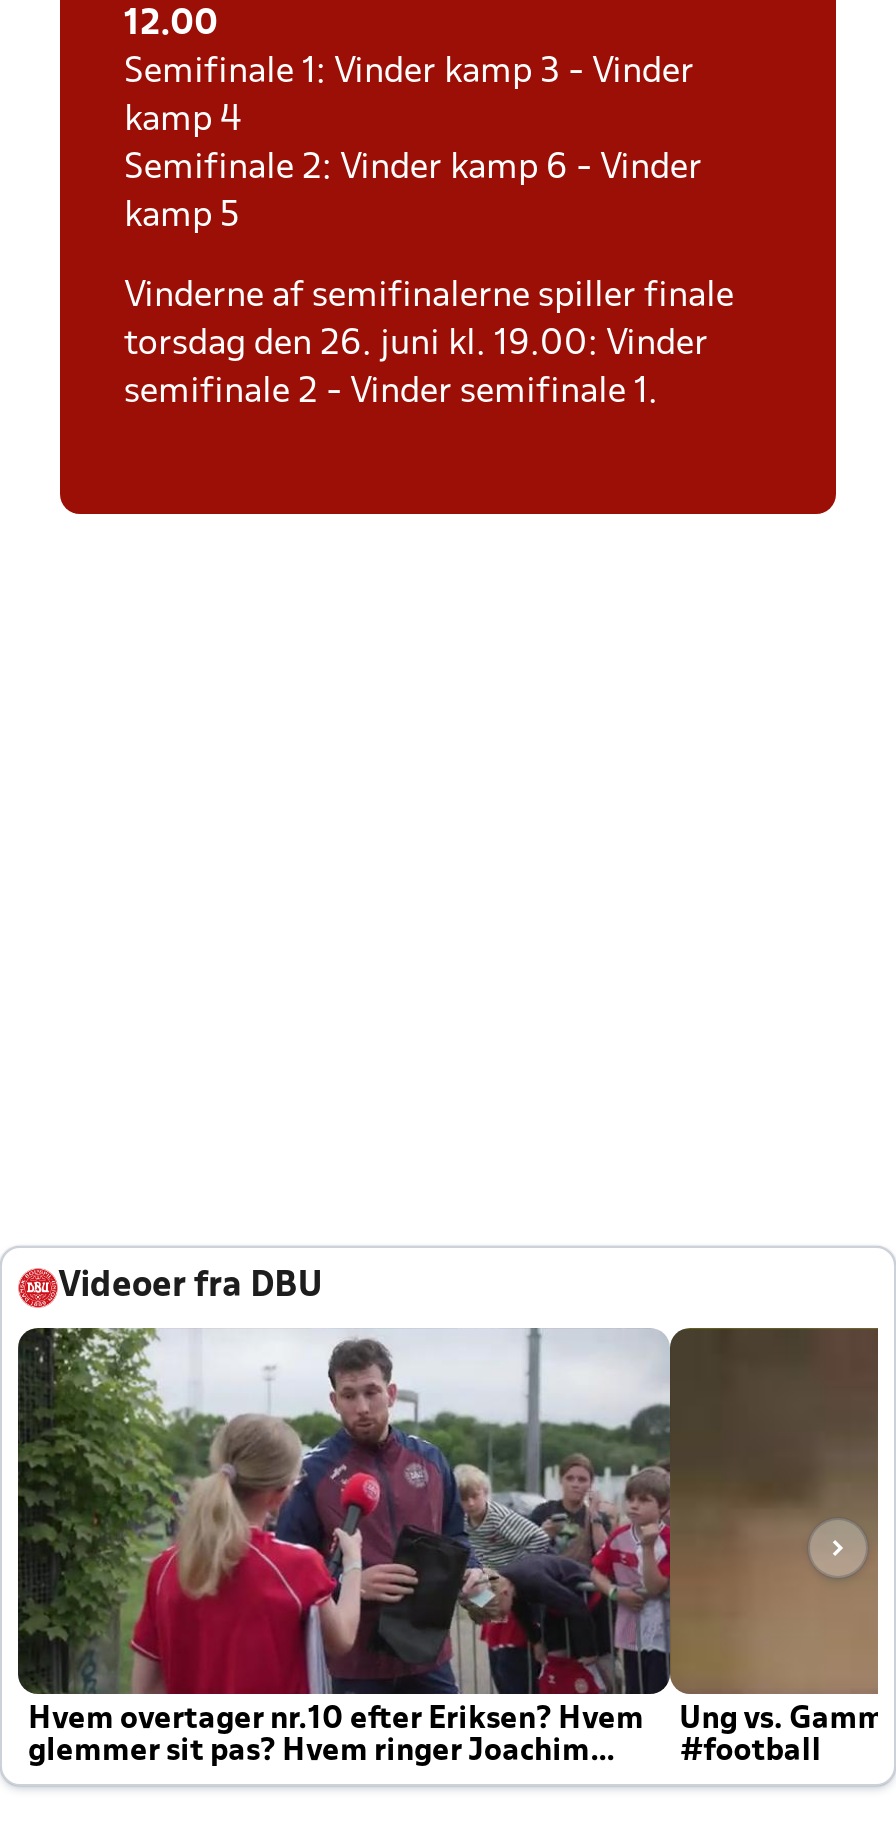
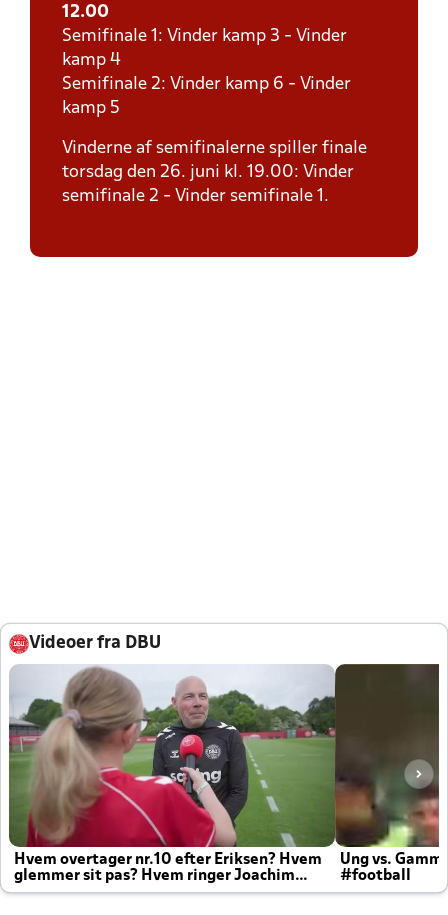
[16,1326,878,1696] [image] -> [8,664,439,848] [image]

